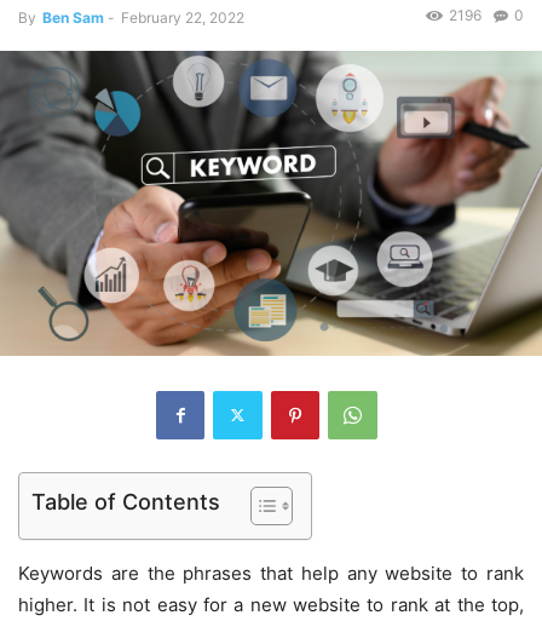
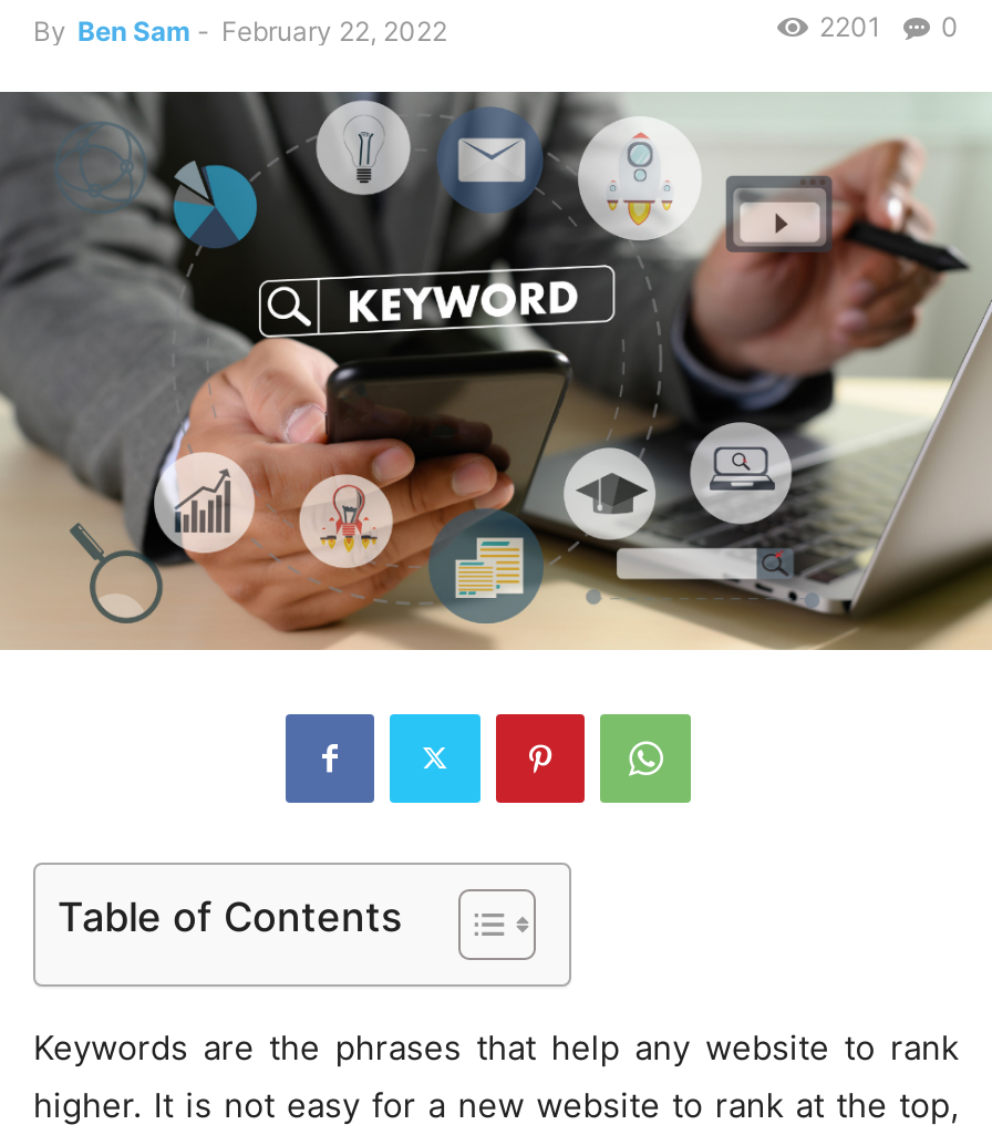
[449,6,524,24] 2196 0 -> [819,10,959,43] 2201 0

